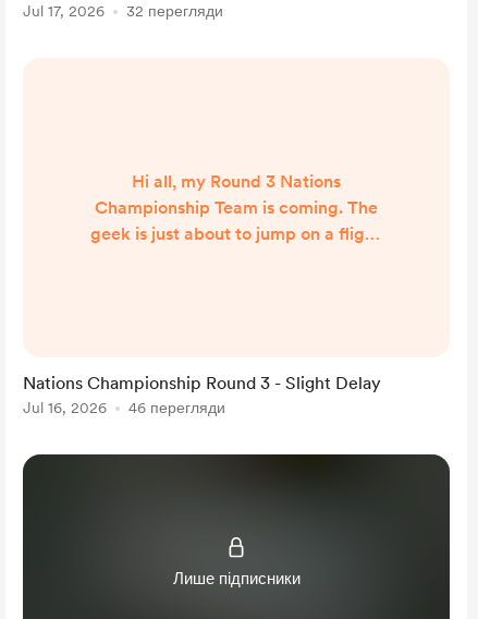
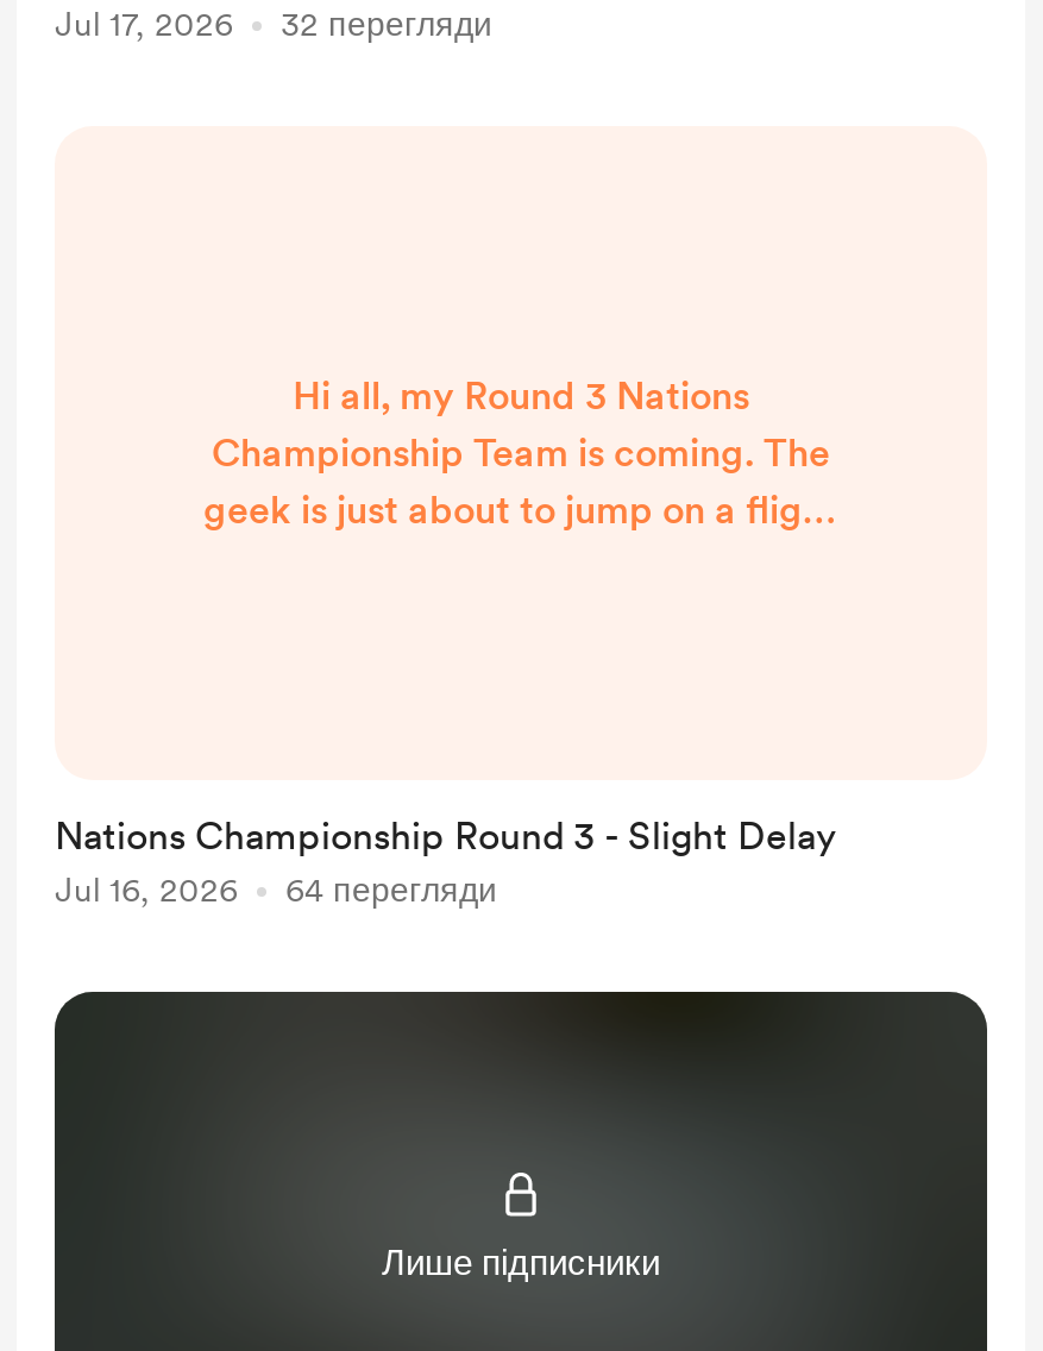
[23,399,225,417] Jul 16, 2026 46 перегляди -> [55,871,497,909] Jul 16, 2026 64 перегляди

